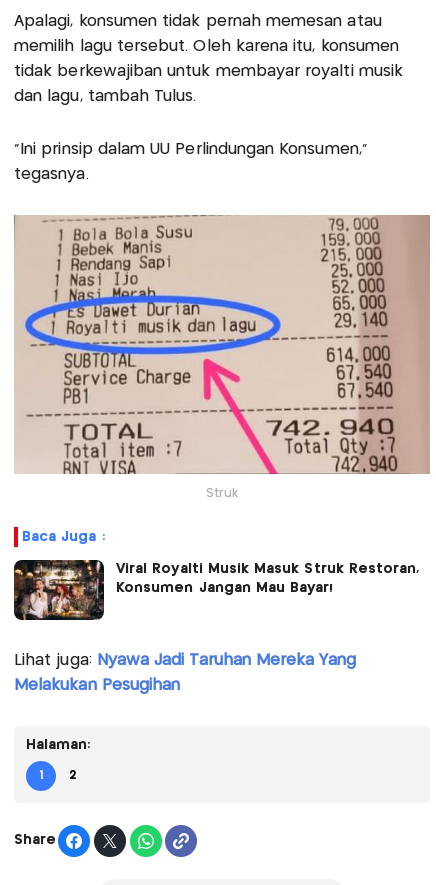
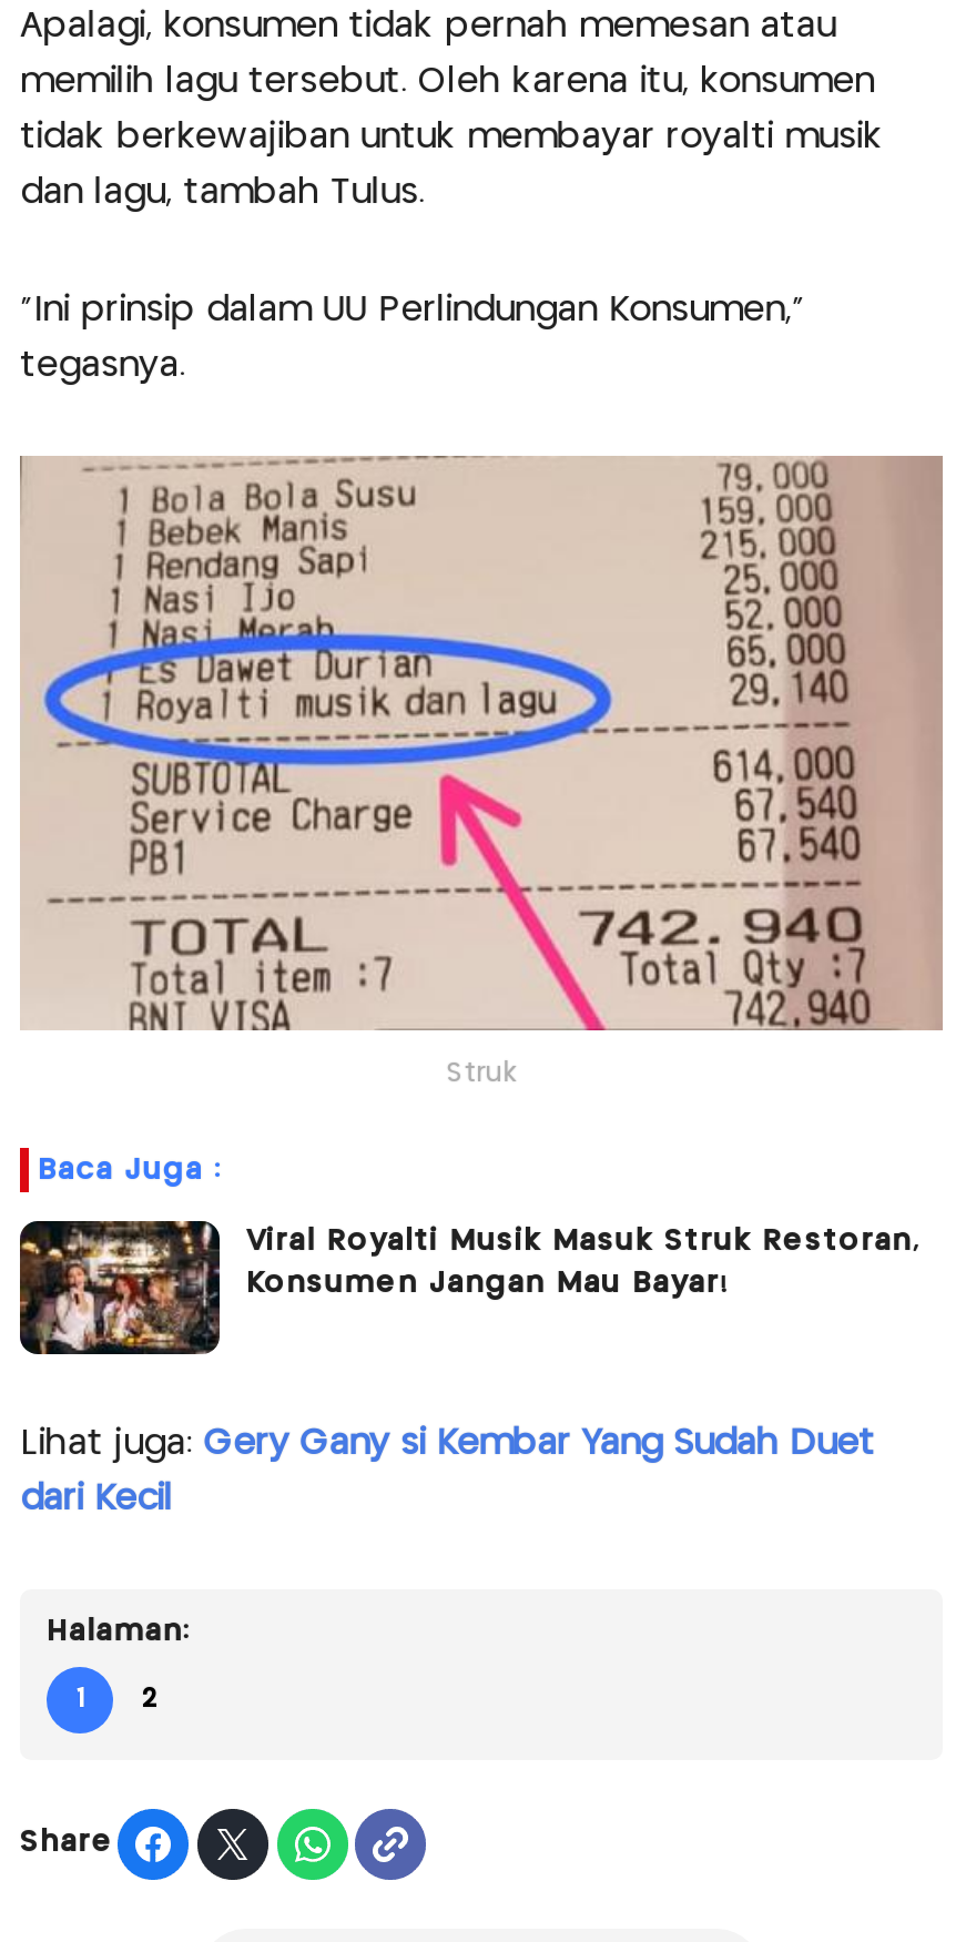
[14,653,356,668] Lihat juga: Nyawa Jadi Taruhan Mereka Yang -> [20,1427,874,1460] Lihat juga: Gery Gany si Kembar Yang Sudah Duet
[14,678,180,693] Melakukan Pesugihan -> [20,1482,172,1516] dari Kecil

